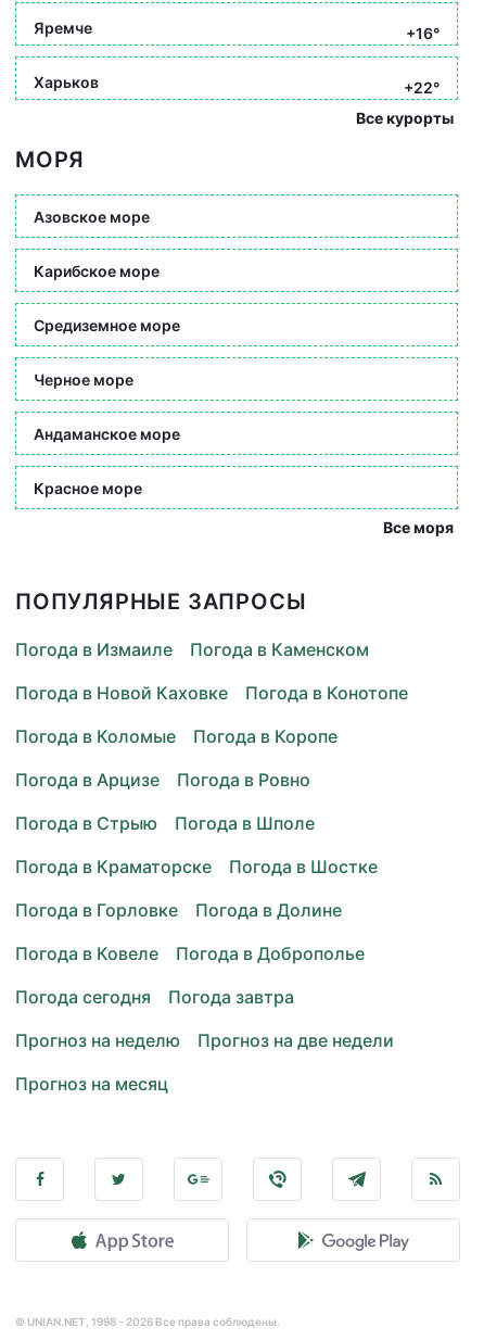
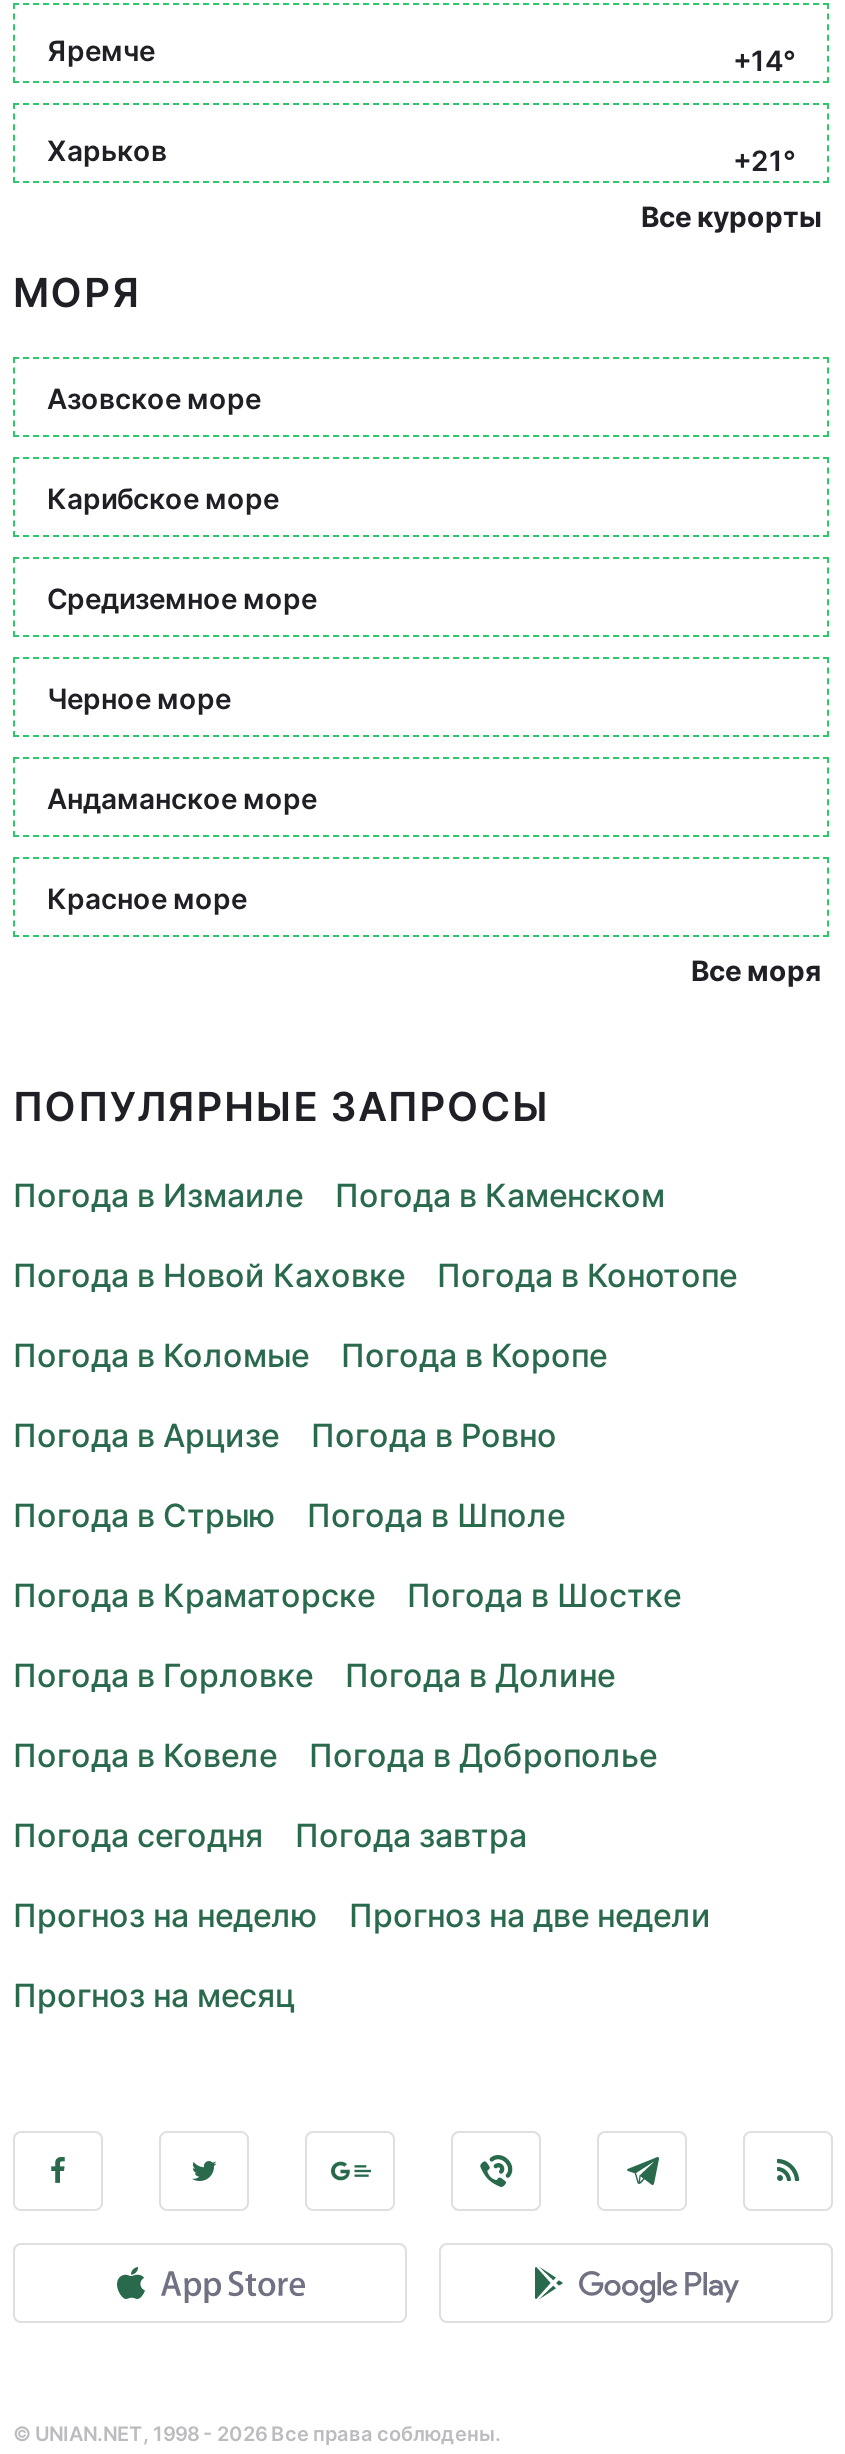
[406,24,440,42] +16° -> [733,43,795,77] +14°
[404,78,440,97] +22° -> [733,143,795,177] +21°

